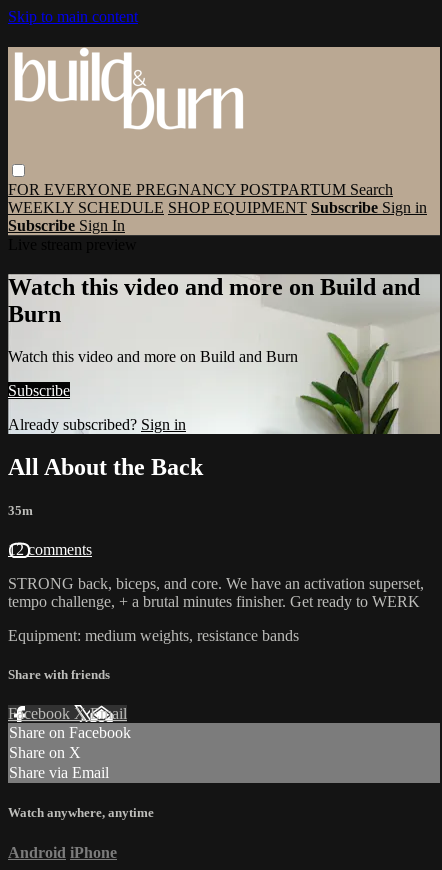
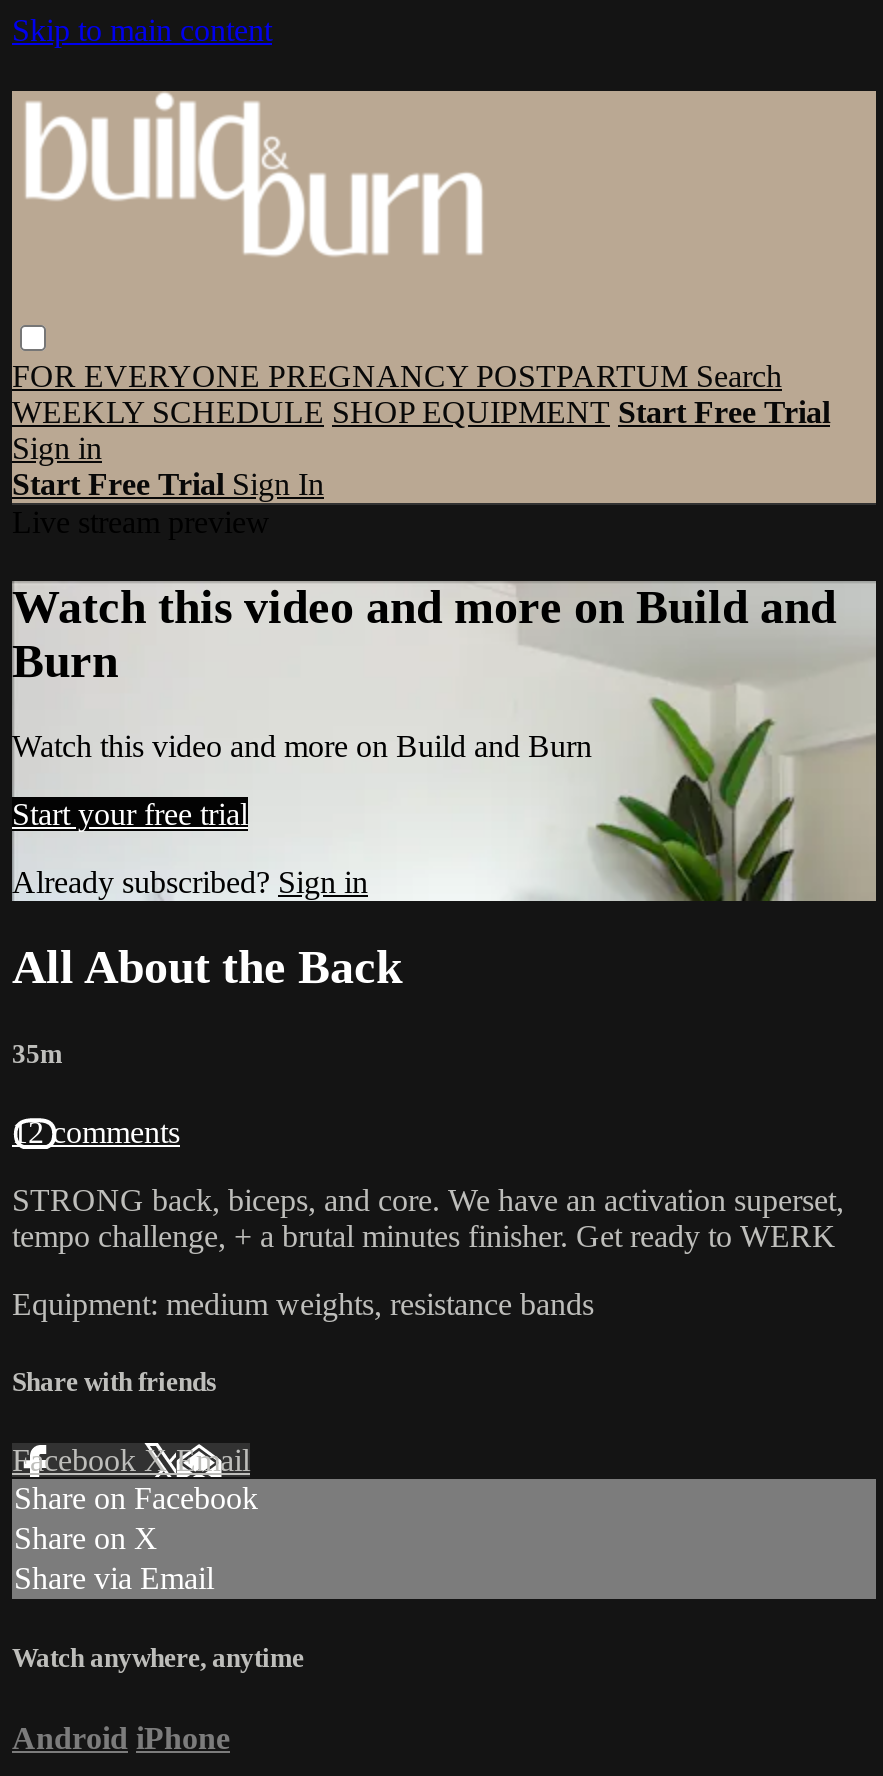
[8,199,427,234] WEEKLY SCHEDULE SHOP EQUIPMENT Subscribe Sign in | Subscribe Sign In -> [12,395,830,501] WEEKLY SCHEDULE SHOP EQUIPMENT Start Free Trial | Sign in | Start Free Trial Sign In
[8,382,70,399] Subscribe -> [12,796,248,830] Start your free trial

